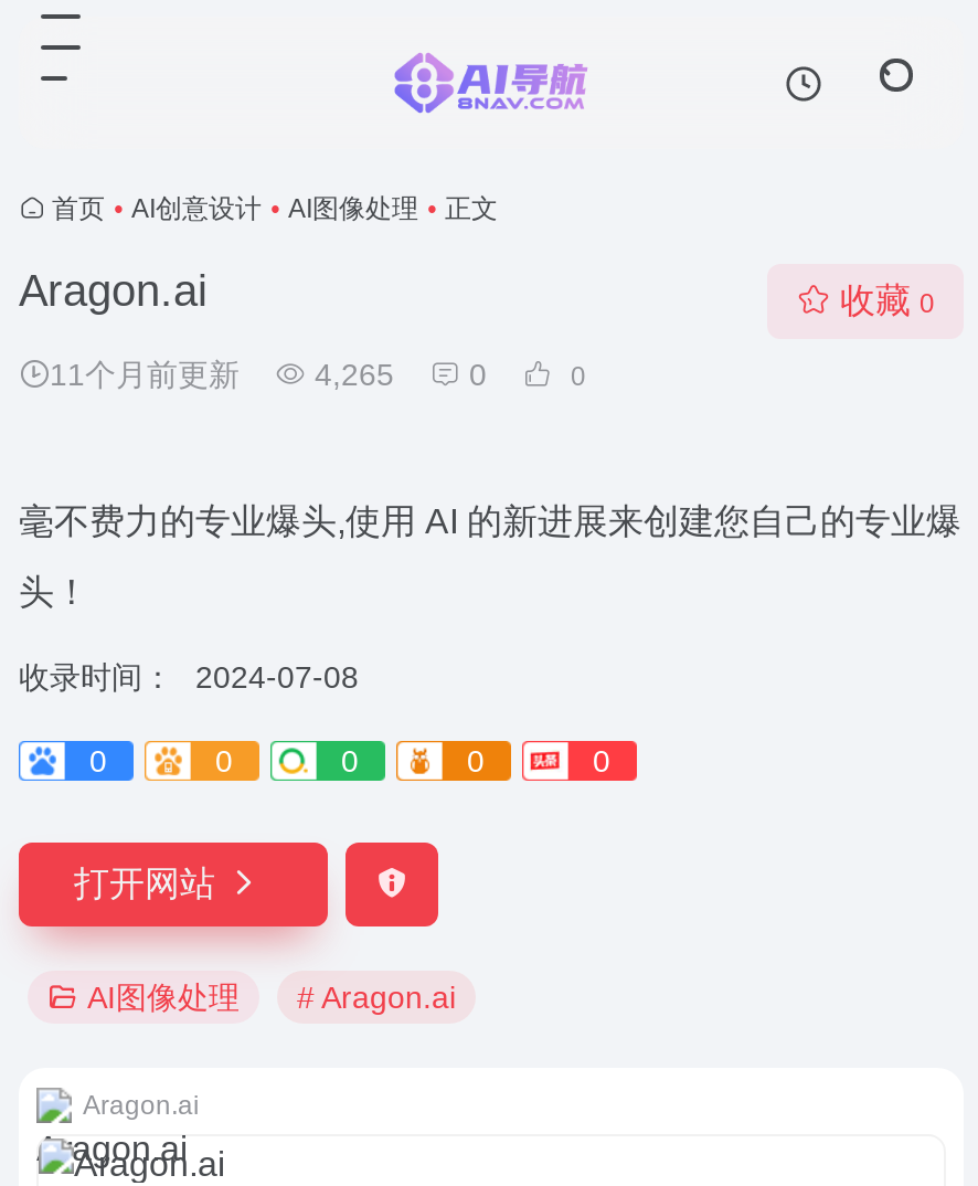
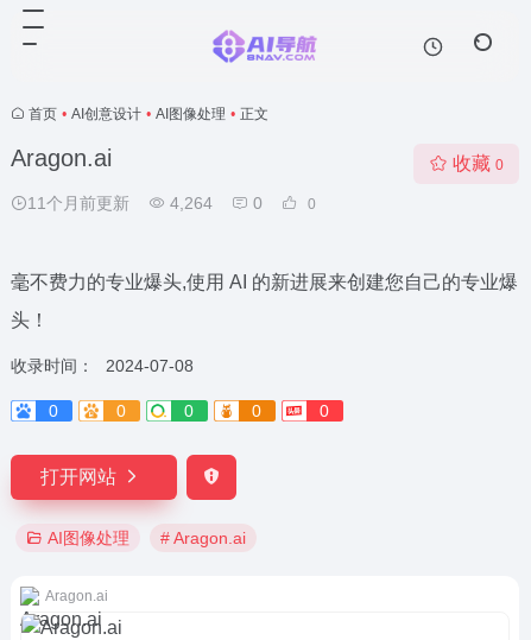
[50,357,487,392] 11个月前更新 4,265 0 -> [27,194,263,213] 11个月前更新 4,264 0

